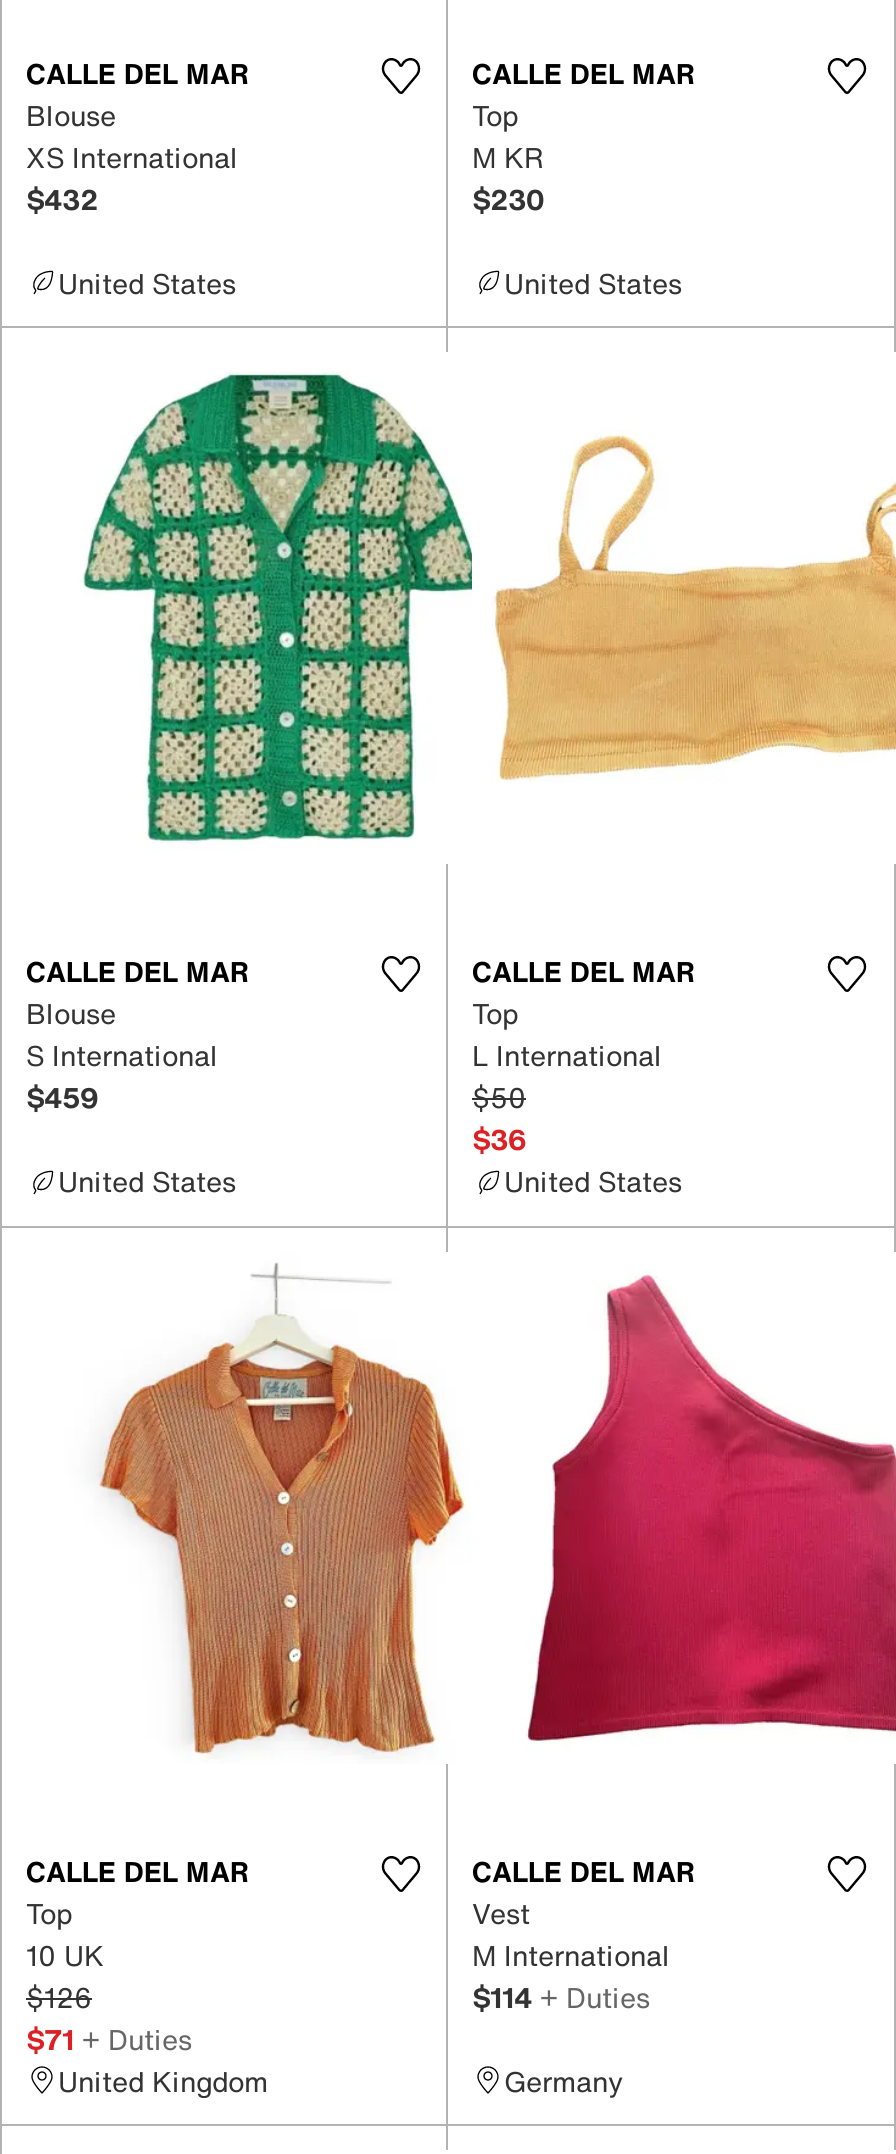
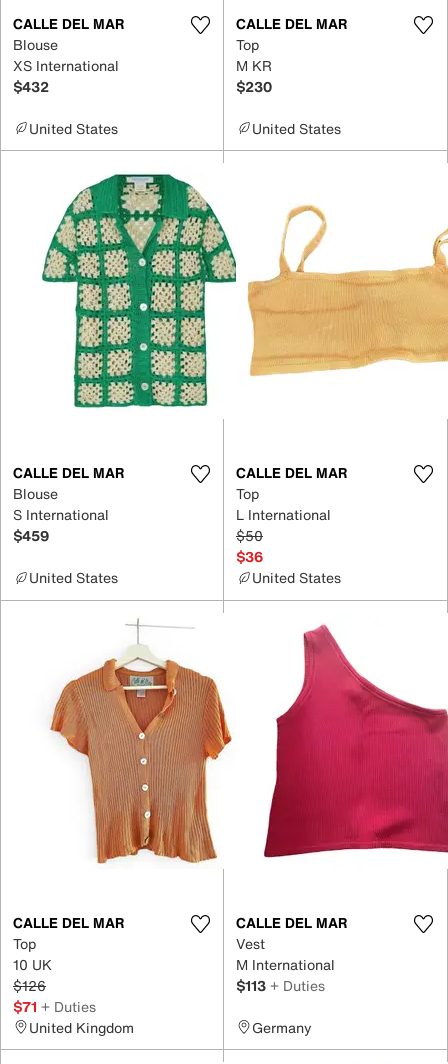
[472,1975,650,2017] $114 + Duties -> [236,974,325,995] $113 + Duties

